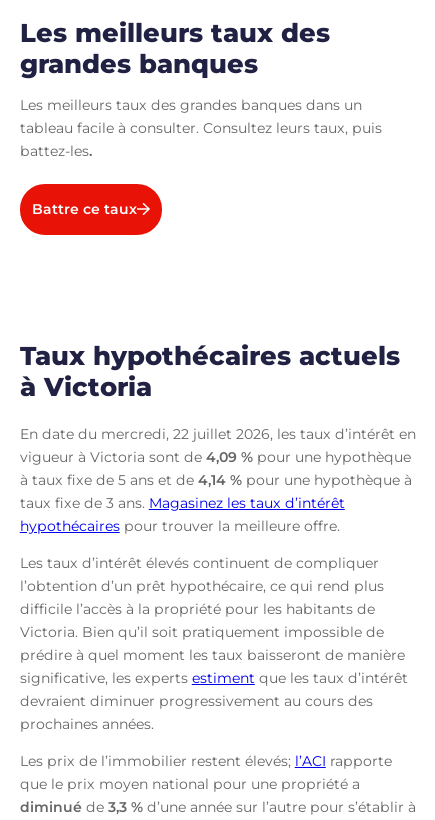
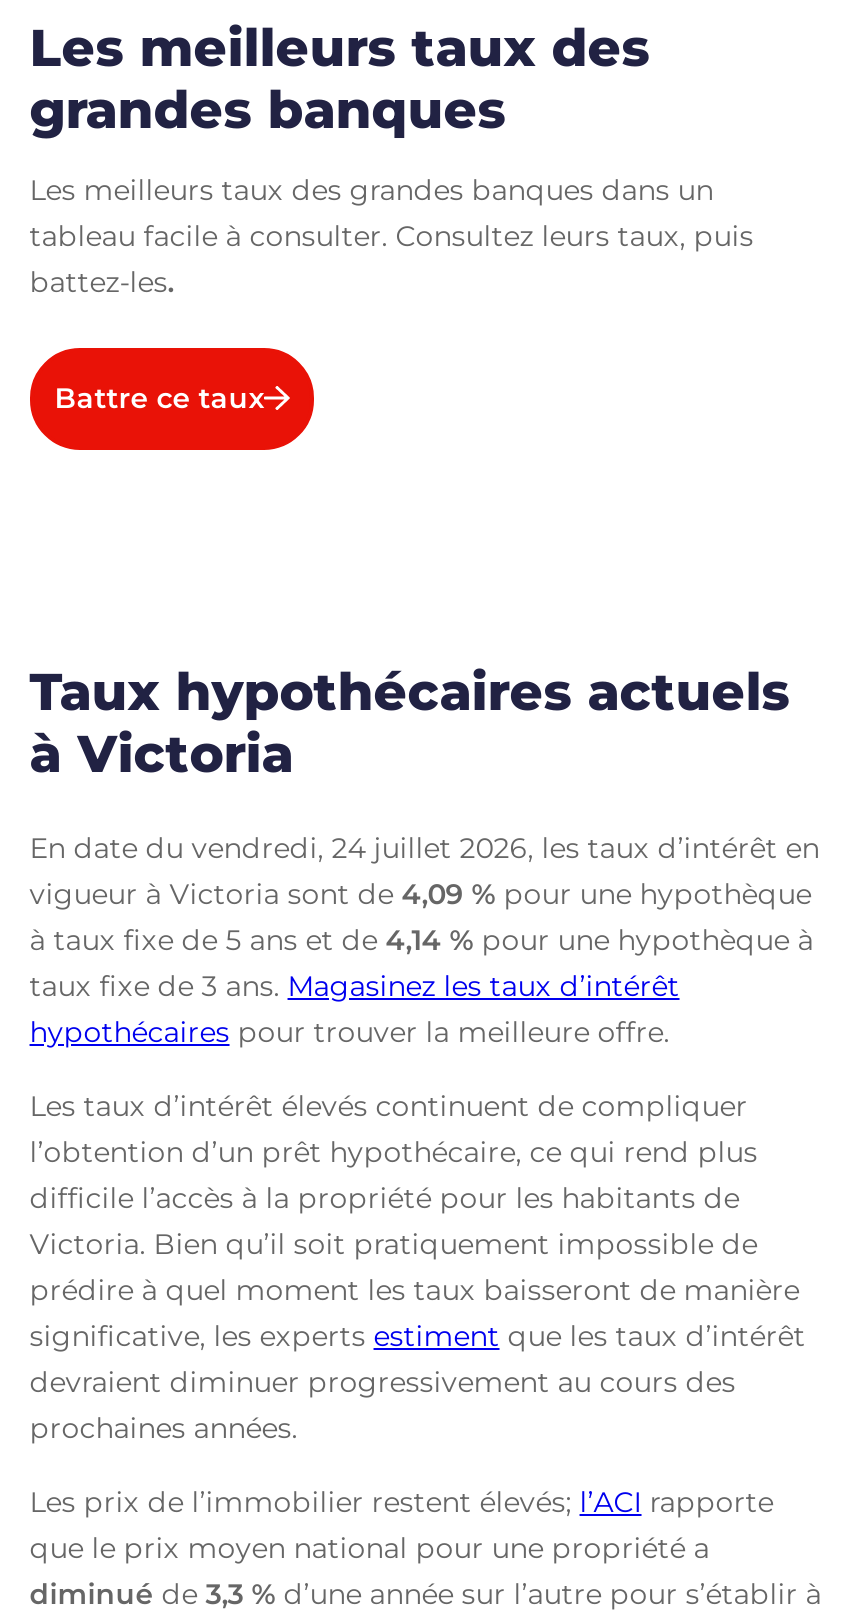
[20,425,416,443] En date du mercredi, 22 juillet 2026, les taux d’intérêt en -> [30,830,820,866] En date du vendredi, 24 juillet 2026, les taux d’intérêt en

